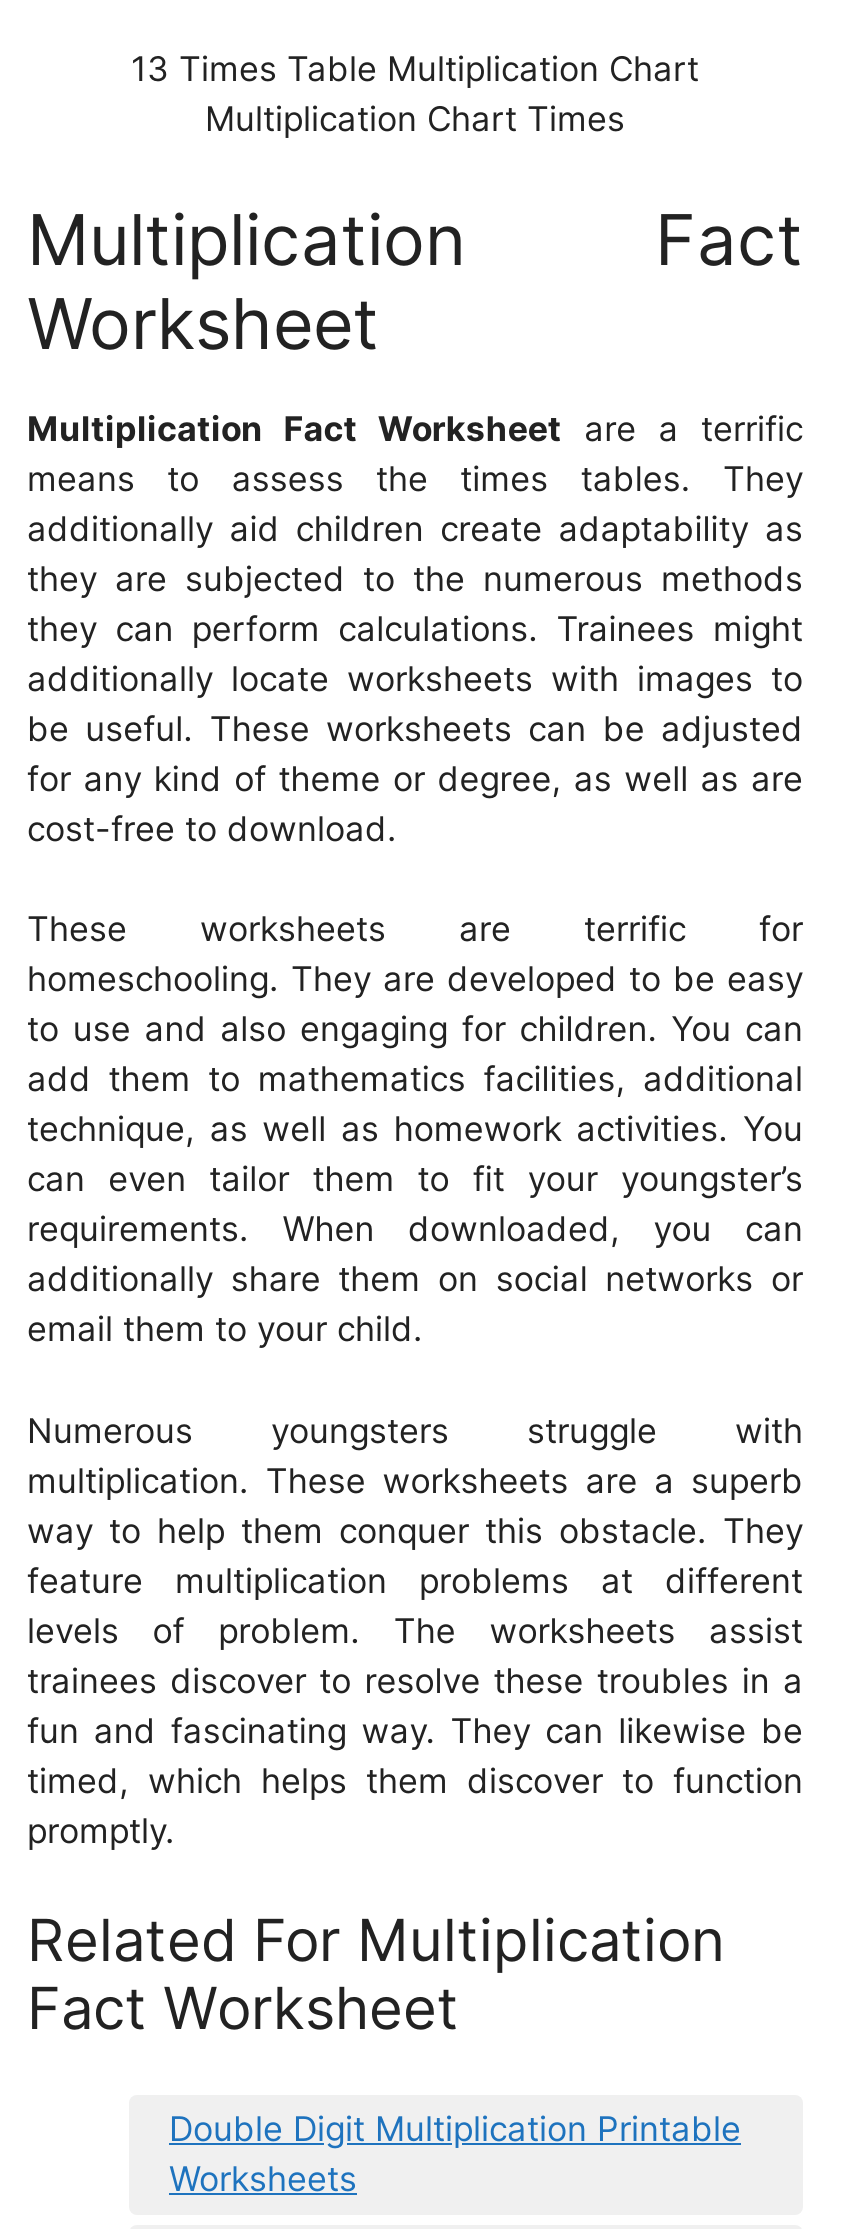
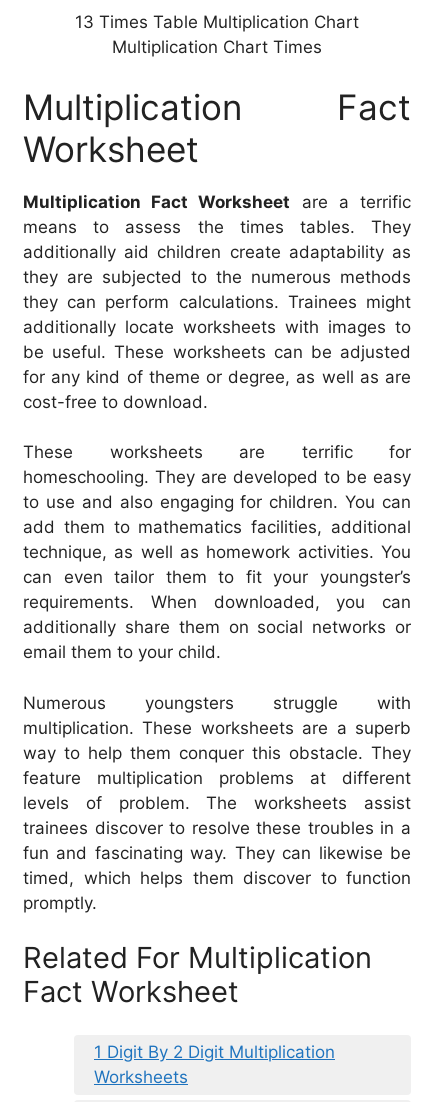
[169,2109,741,2149] Double Digit Multiplication Printable -> [94,1042,335,1062] 1 Digit By 2 Digit Multiplication

